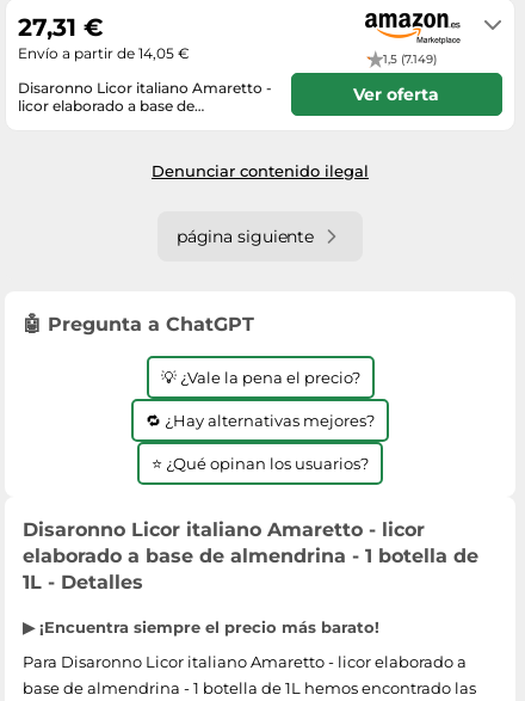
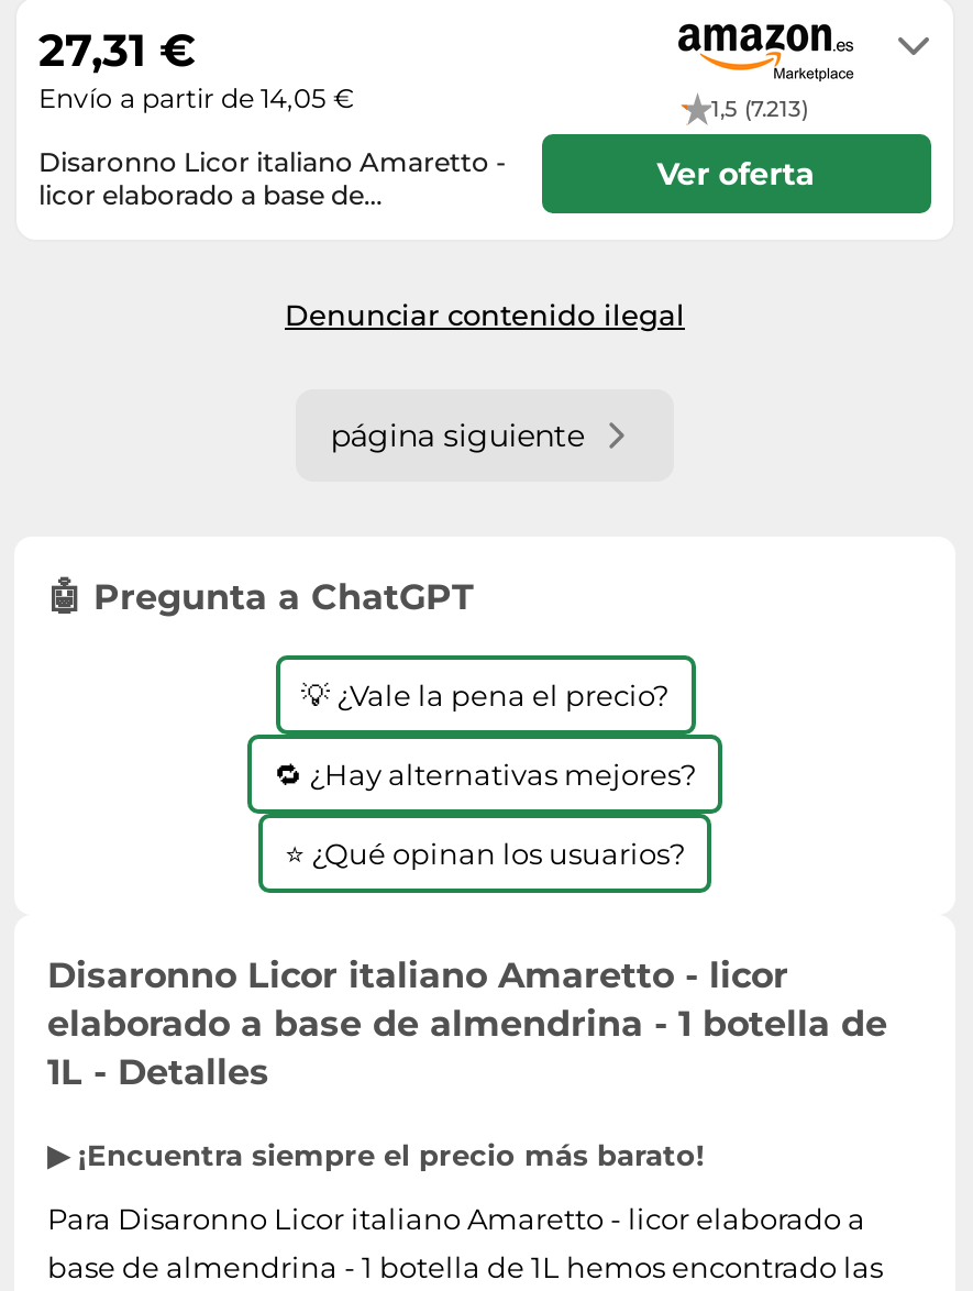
[383,51,437,67] 1,5 (7.149) -> [711,95,808,123] 1,5 (7.213)

